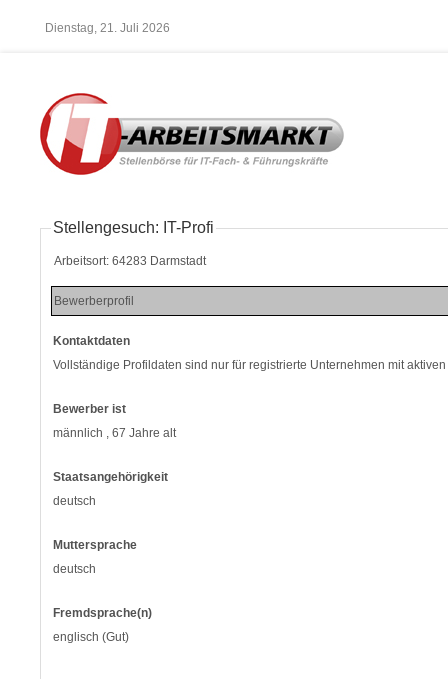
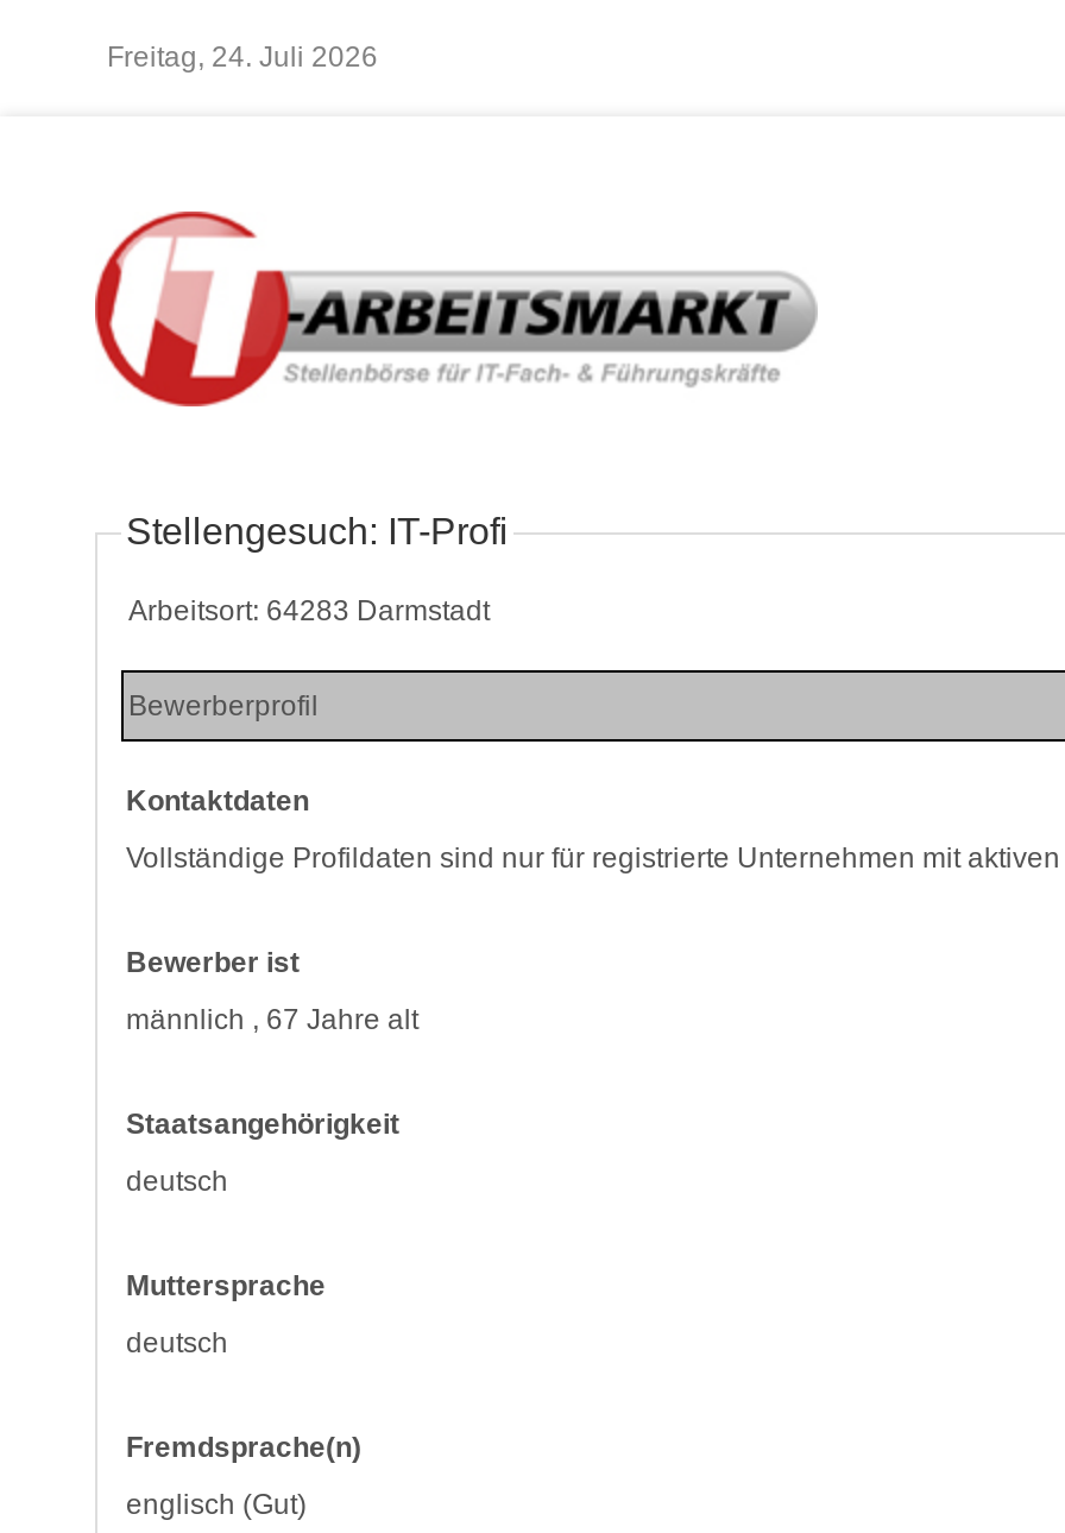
[45,21,170,35] Dienstag, 21. Juli 2026 -> [107,40,378,74] Freitag, 24. Juli 2026

